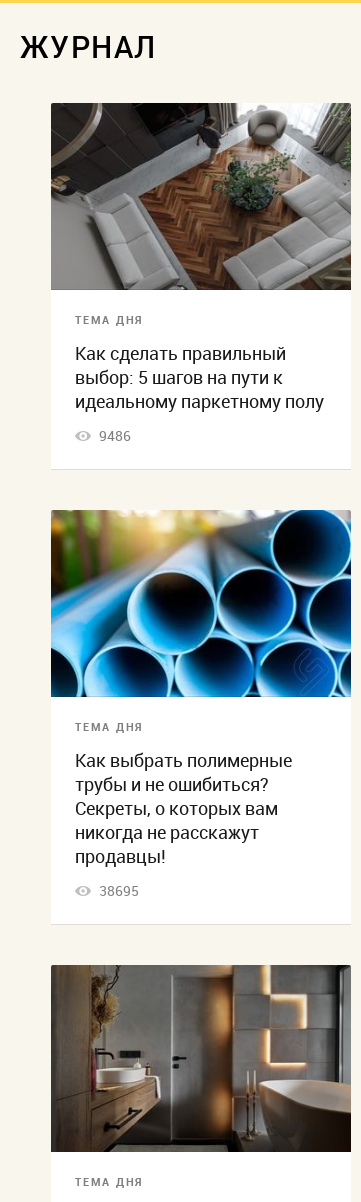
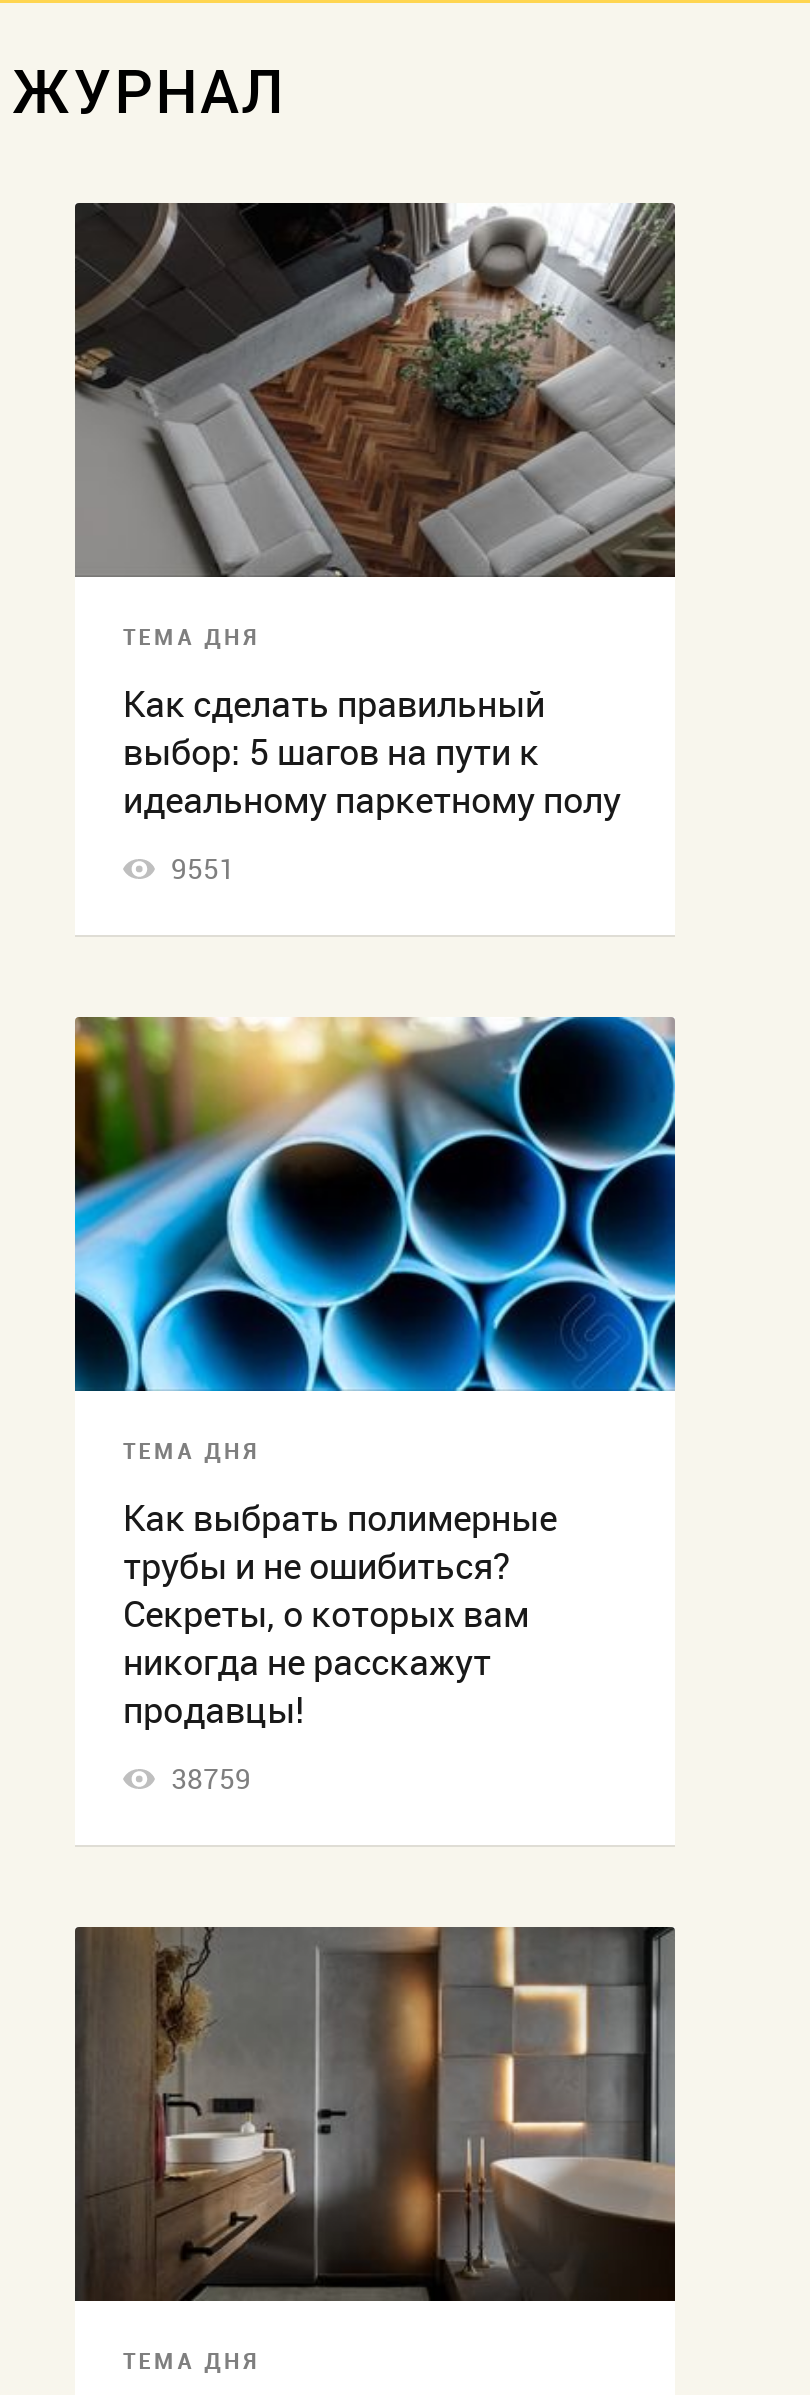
[99,428,131,444] 9486 -> [171,853,235,885] 9551
[99,883,139,899] 38695 -> [171,1763,251,1795] 38759

